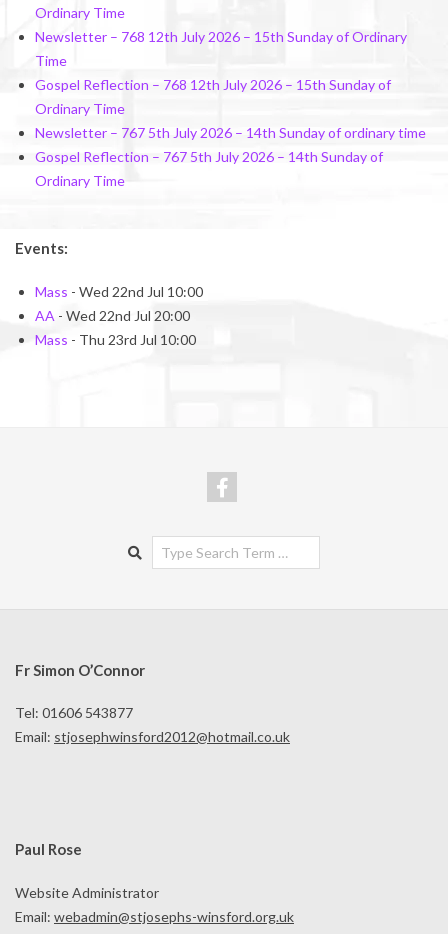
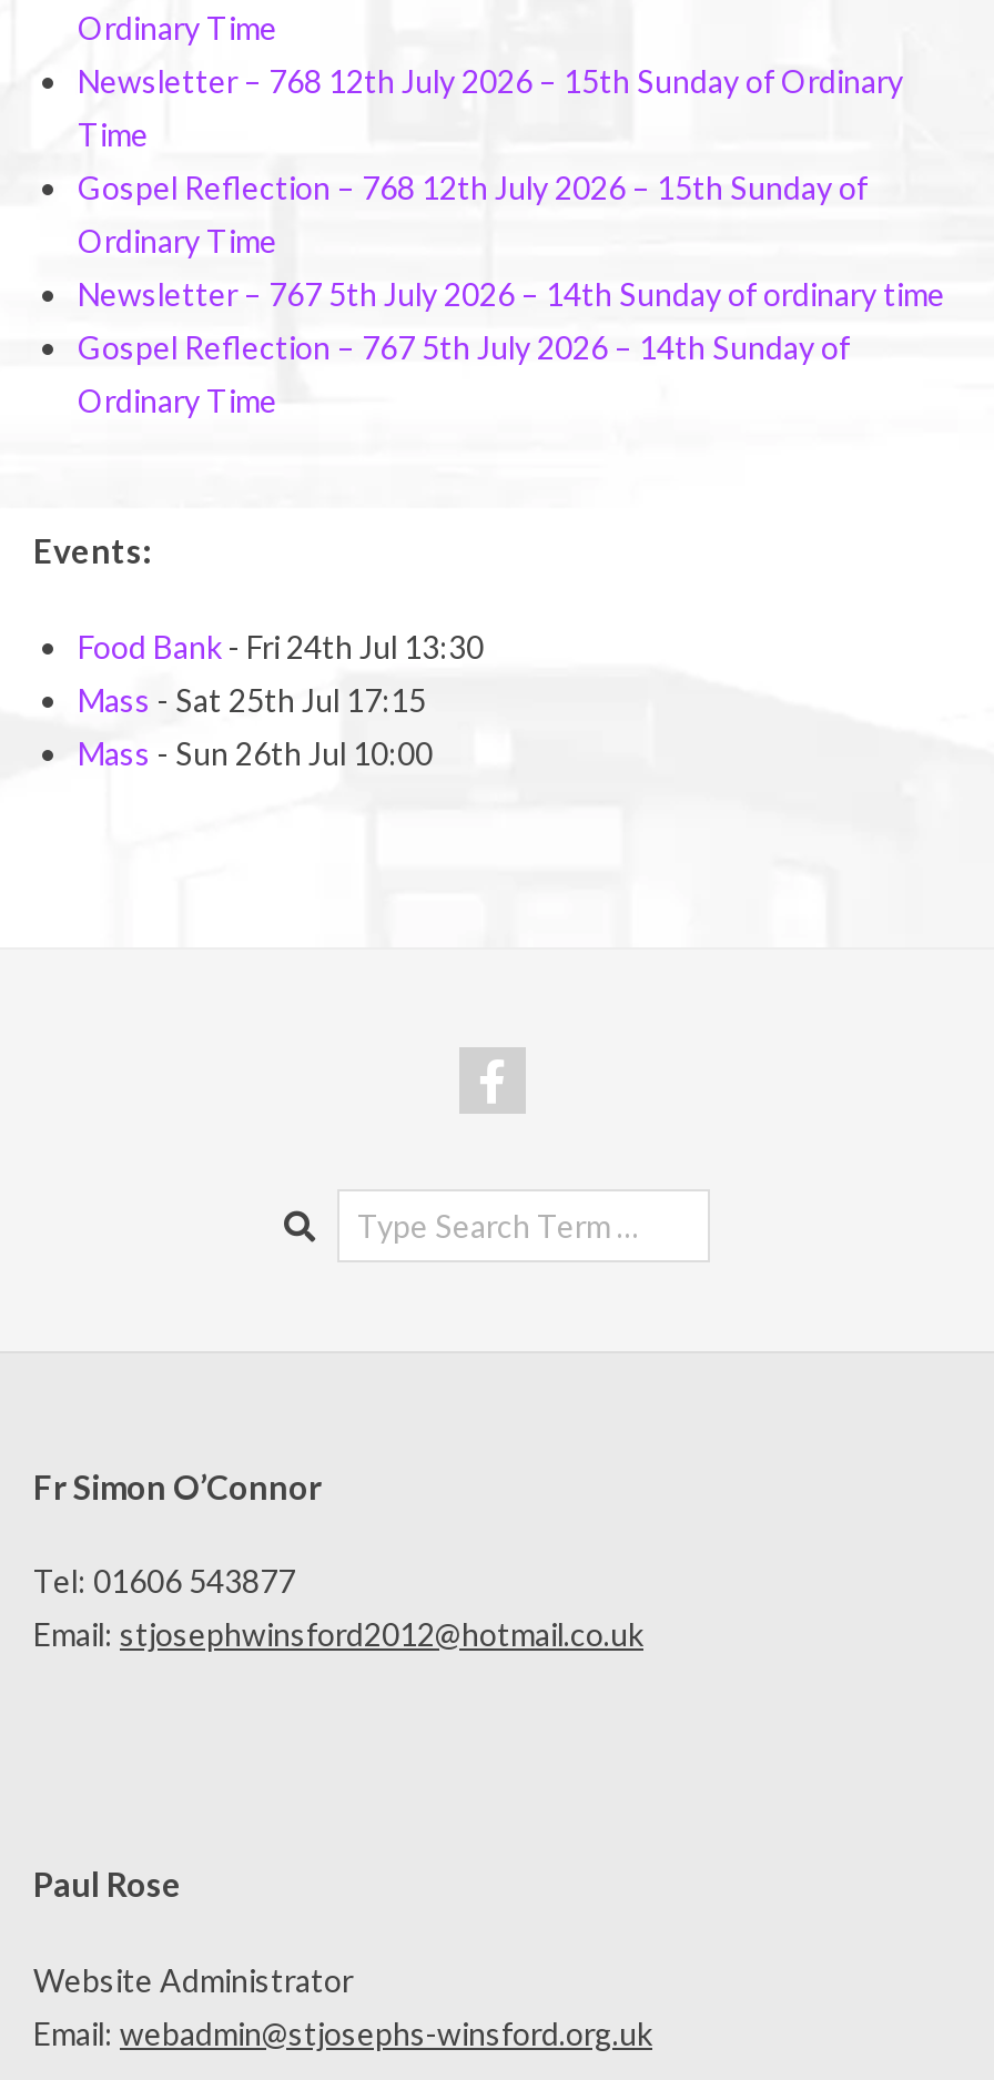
[35,283,203,348] Mass - Wed 22nd Jul 10:00 | AA - Wed 22nd Jul 20:00 | Mass - Thu 23rd Jul 10:00 -> [78,627,484,772] Food Bank - Fri 24th Jul 13:30 | Mass - Sat 25th Jul 17:15 | Mass - Sun 26th Jul 10:00

